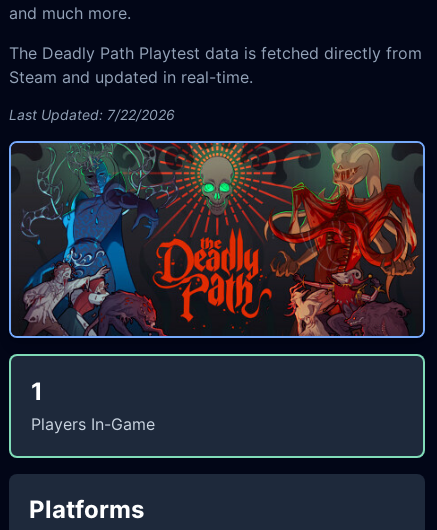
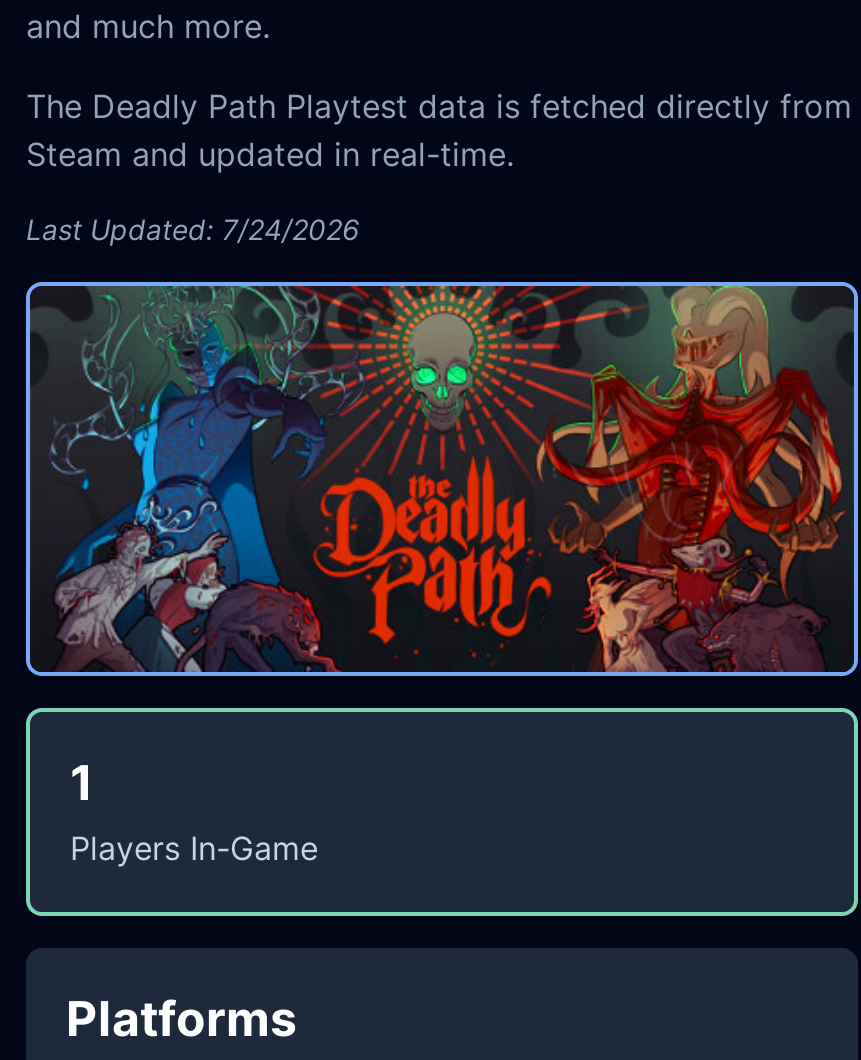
[9,106,175,123] Last Updated: 7/22/2026 -> [26,212,360,246] Last Updated: 7/24/2026

